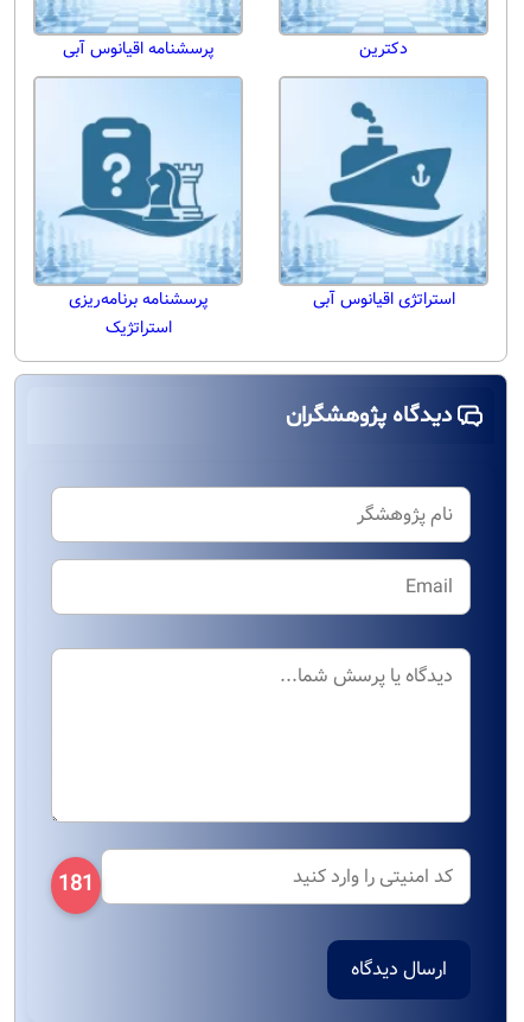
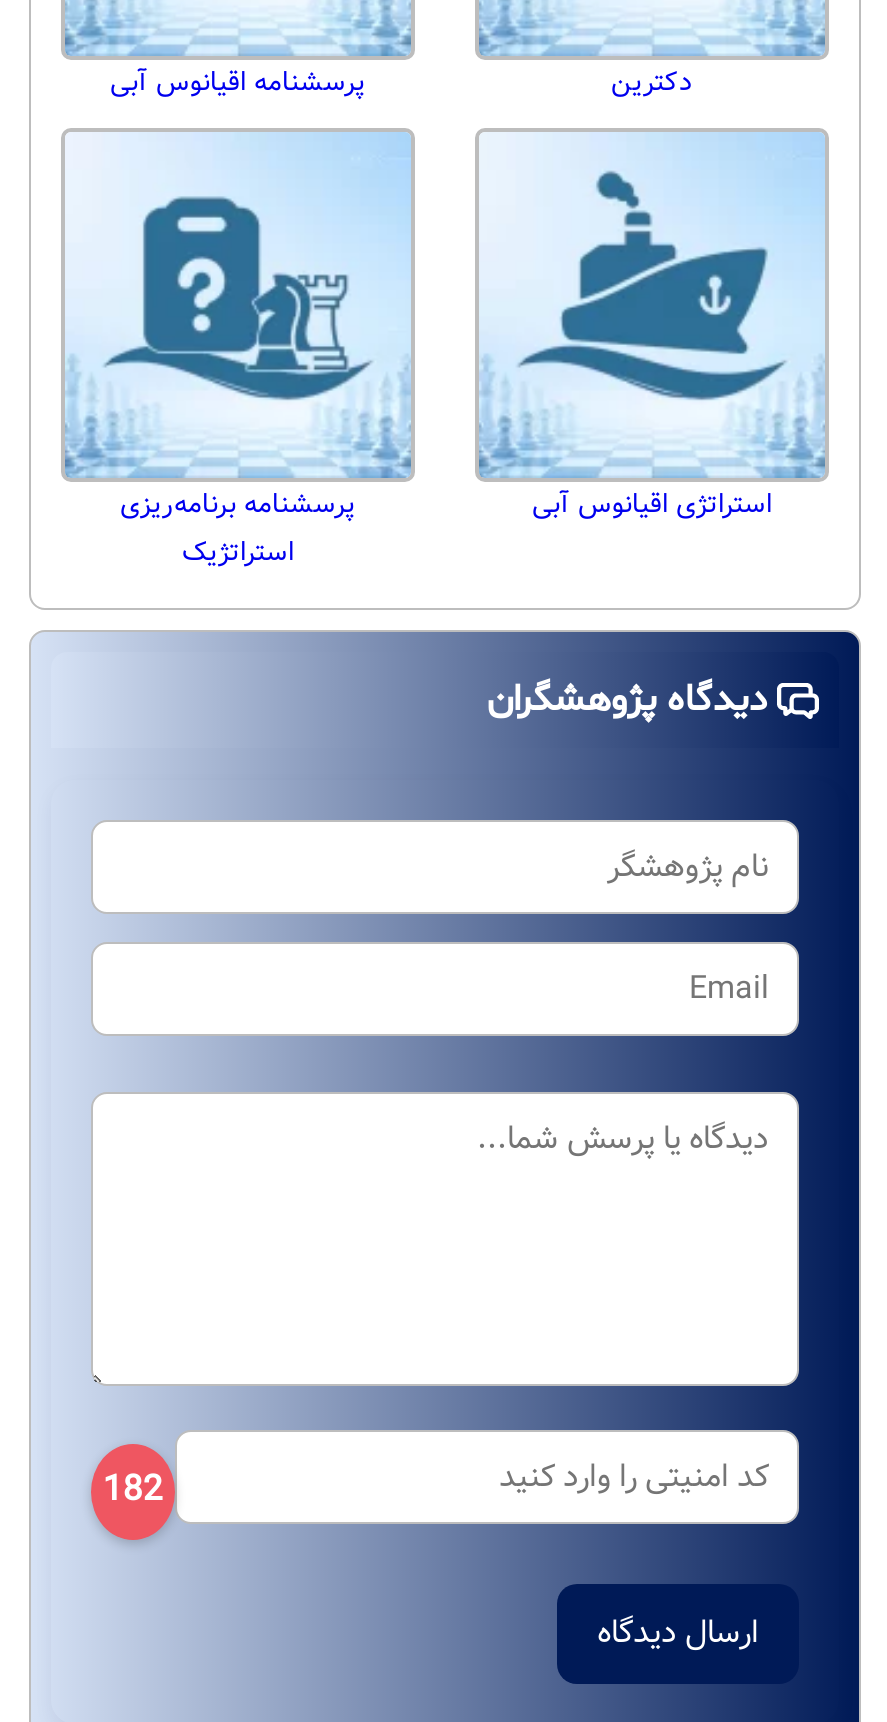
[58,869,94,901] 181 -> [103,1465,163,1519] 182

